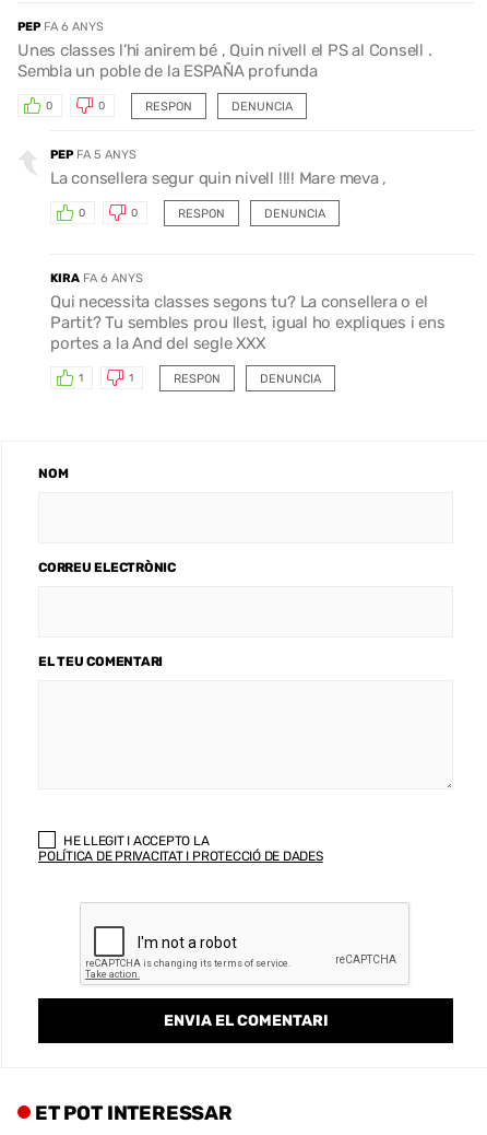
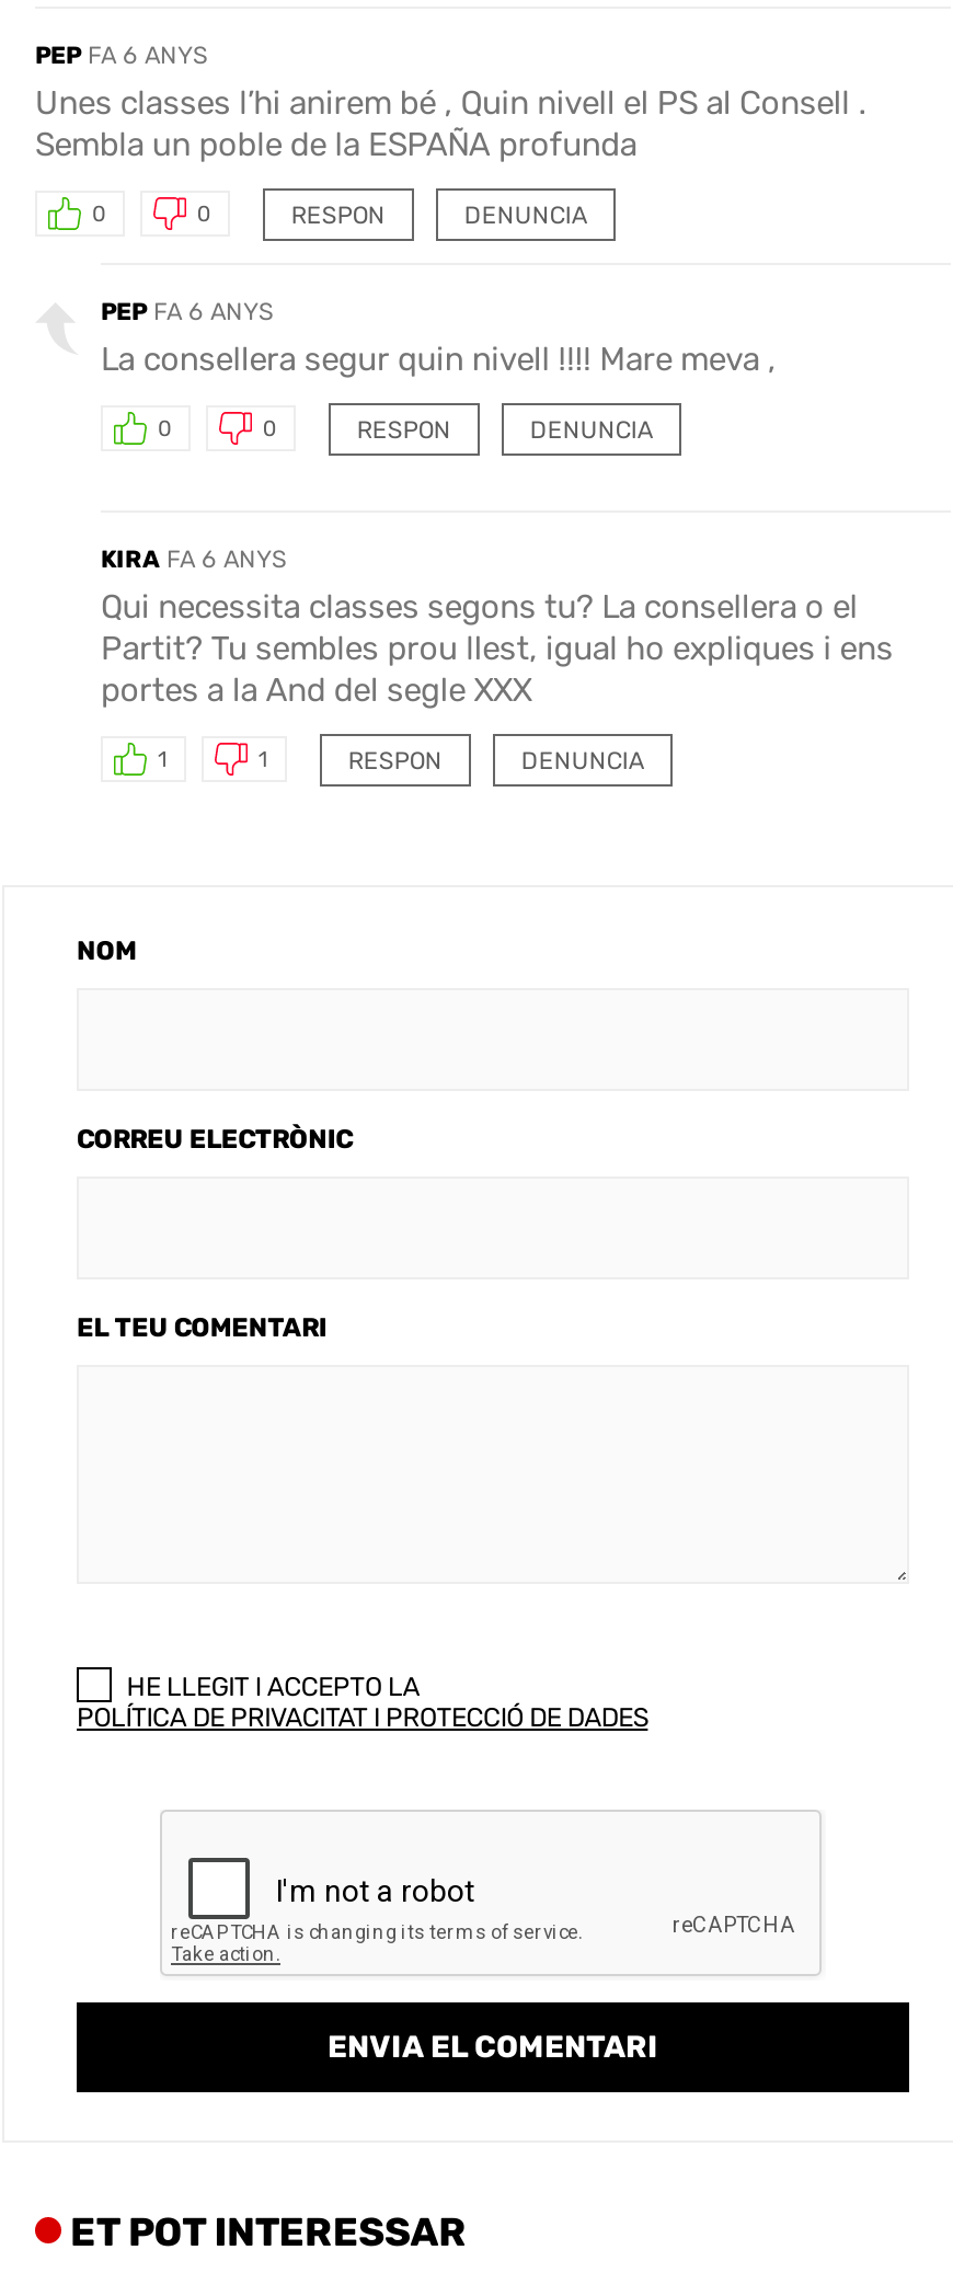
[50,147,136,162] PEP FA 5 ANYS -> [101,297,274,326] PEP FA 6 ANYS

